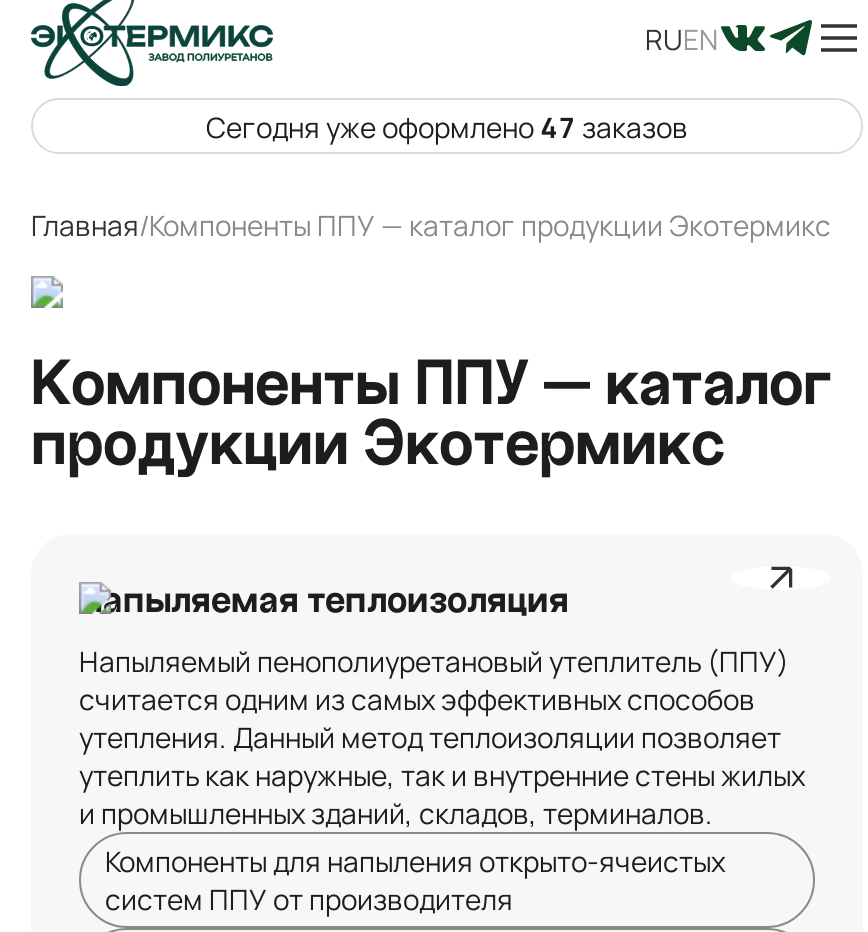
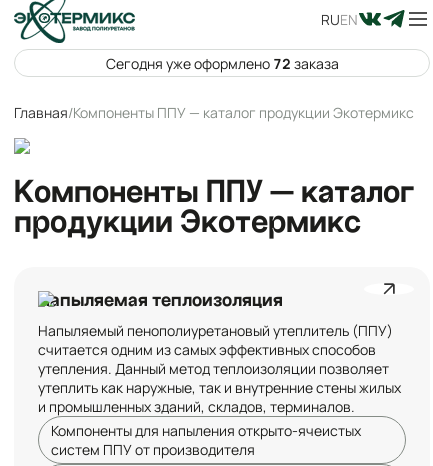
[206,107,688,145] Сегодня уже оформлено 47 заказов -> [105,53,338,72] Сегодня уже оформлено 72 заказа

